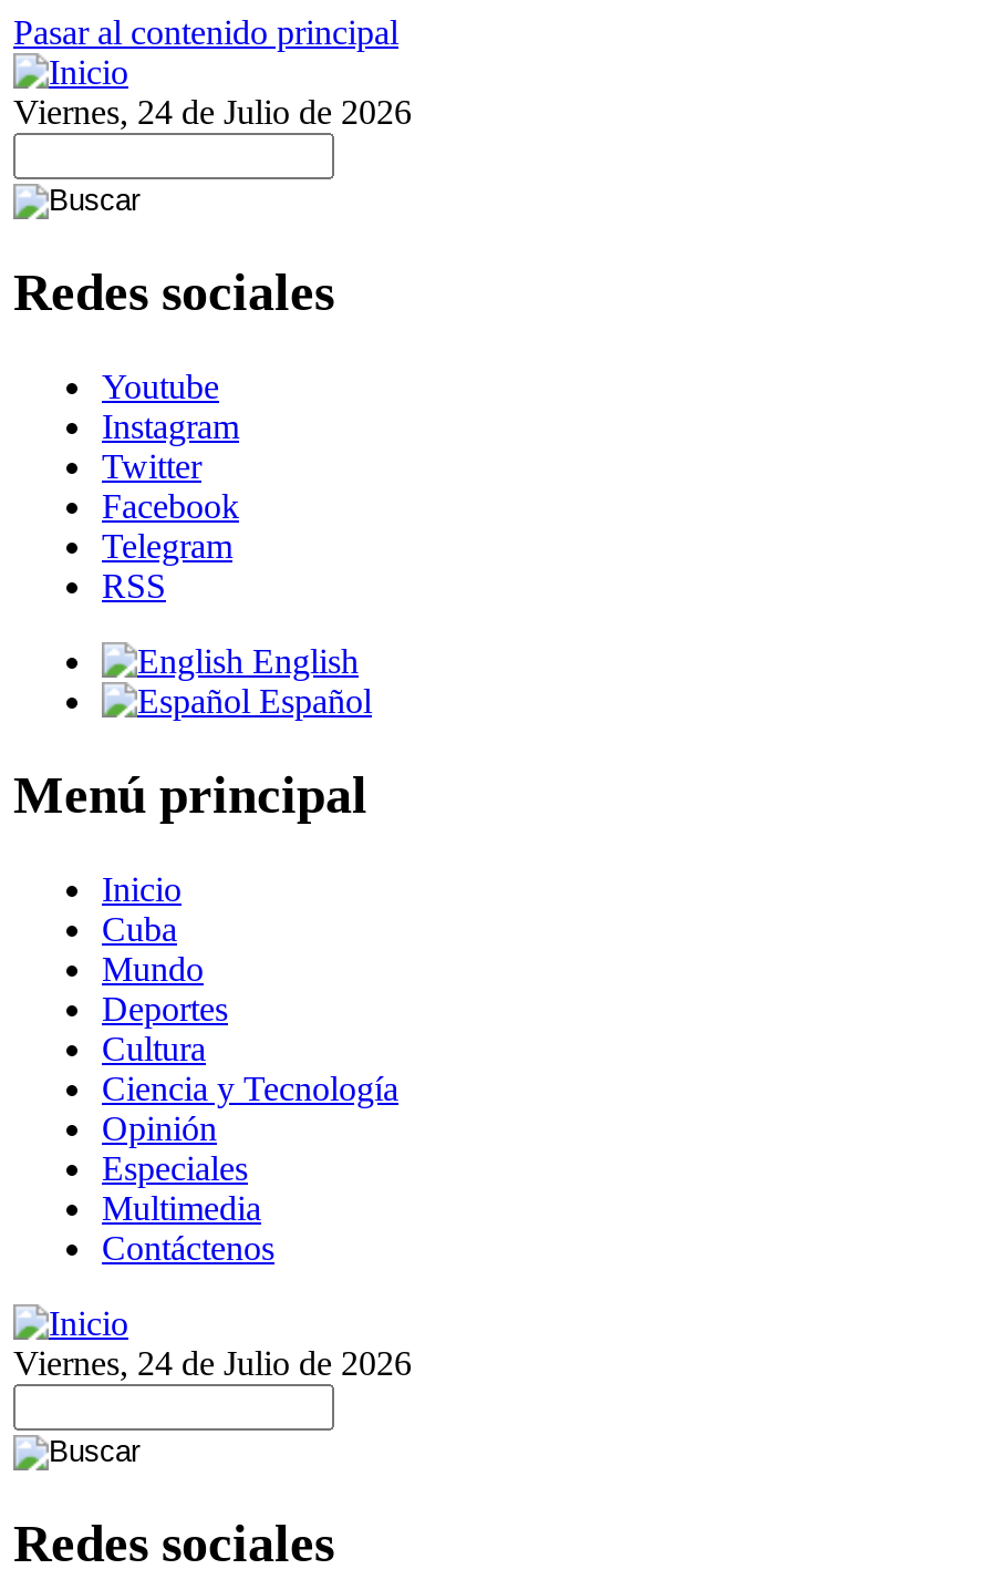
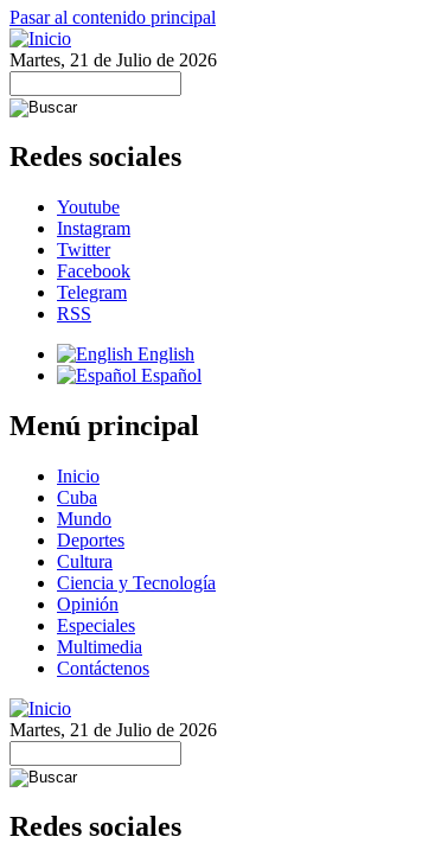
[13,93,412,131] Viernes, 24 de Julio de 2026 -> [9,50,217,70] Martes, 21 de Julio de 2026
[13,1343,412,1381] Viernes, 24 de Julio de 2026 -> [9,719,217,739] Martes, 21 de Julio de 2026

